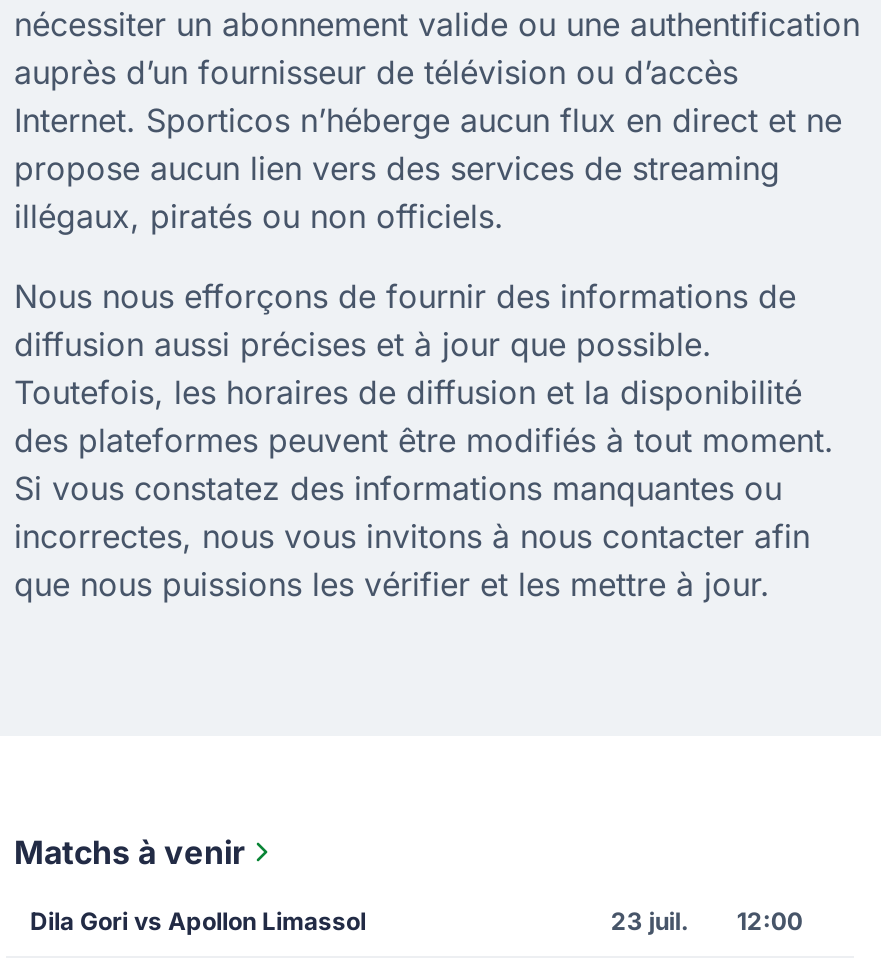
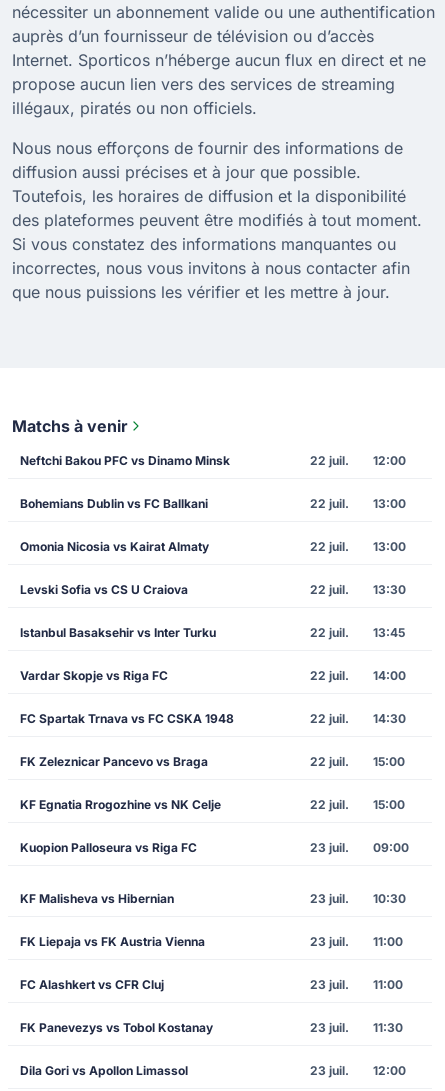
none -> [20,453,409,1035] Neftchi Bakou PFC vs Dinamo Minsk | 22 juil. | 12:00 | Bohemians Dublin vs FC Ballkani | 22 juil. | 13:00 | Omonia Nicosia vs Kairat Almaty | 22 juil. | 13:00 | Levski Sofia vs CS U Craiova | 22 juil. | 13:30 | Istanbul Basaksehir vs Inter Turku | 22 juil. | 13:45 | Vardar Skopje vs Riga FC | 22 juil. | 14:00 | FC Spartak Trnava vs FC CSKA 1948 | 22 juil. | 14:30 | FK Zeleznicar Pancevo vs Braga | 22 juil. | 15:00 | KF Egnatia Rrogozhine vs NK Celje | 22 juil. | 15:00 | Kuopion Palloseura vs Riga FC | 23 juil. | 09:00 | KF Malisheva vs Hibernian | 23 juil. | 10:30 | FK Liepaja vs FK Austria Vienna | 23 juil. | 11:00 | FC Alashkert vs CFR Cluj | 23 juil. | 11:00 | FK Panevezys vs Tobol Kostanay | 23 juil. | 11:30

